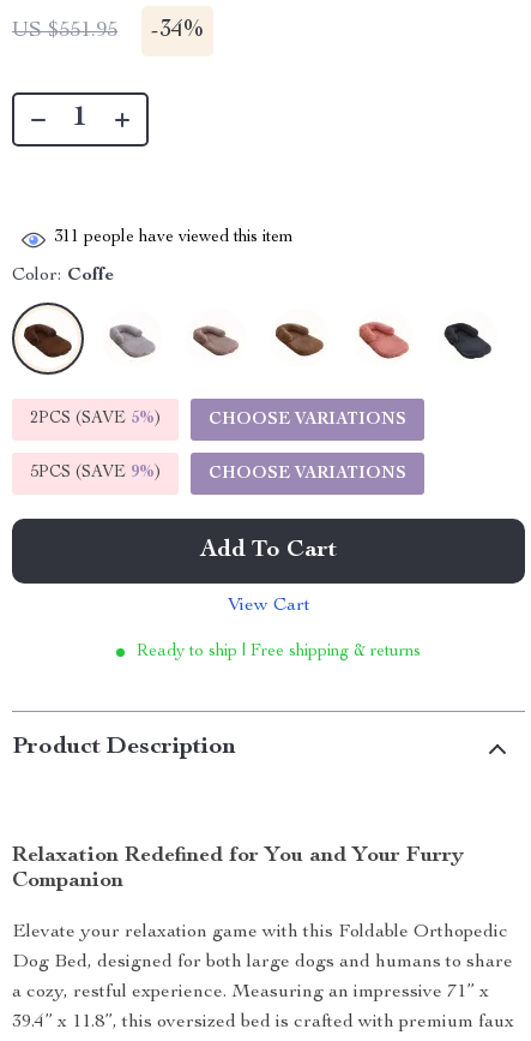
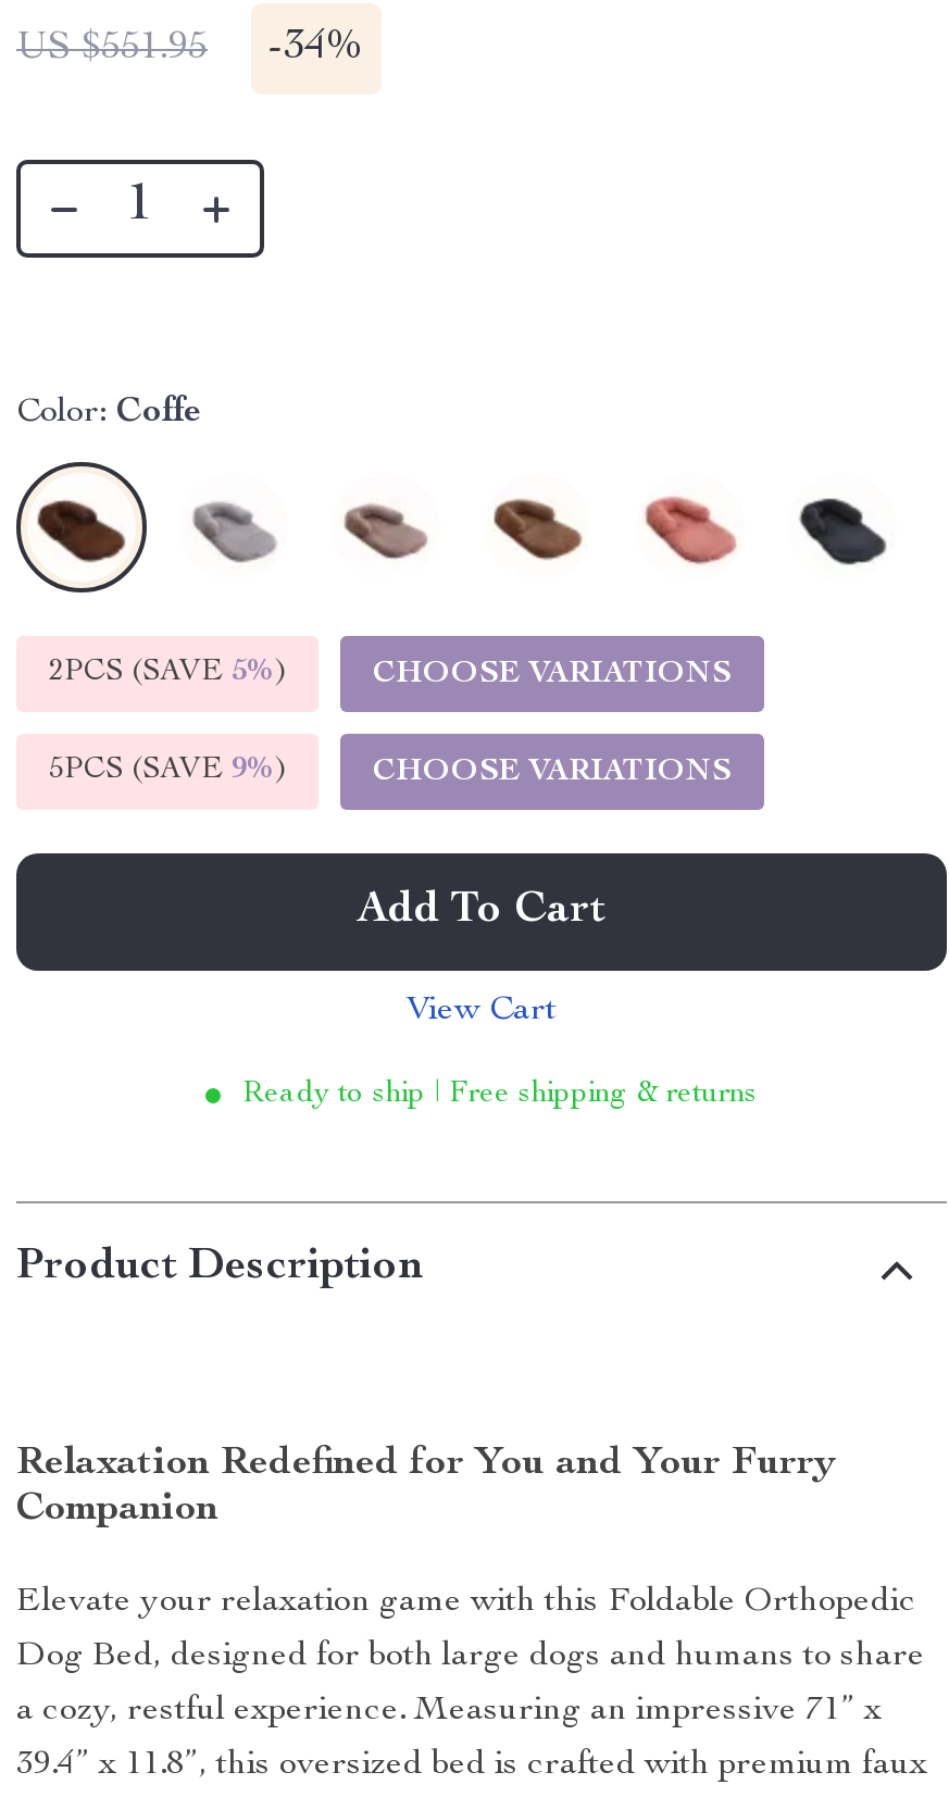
[54,230,294,247] 311 people have viewed this item -> none

